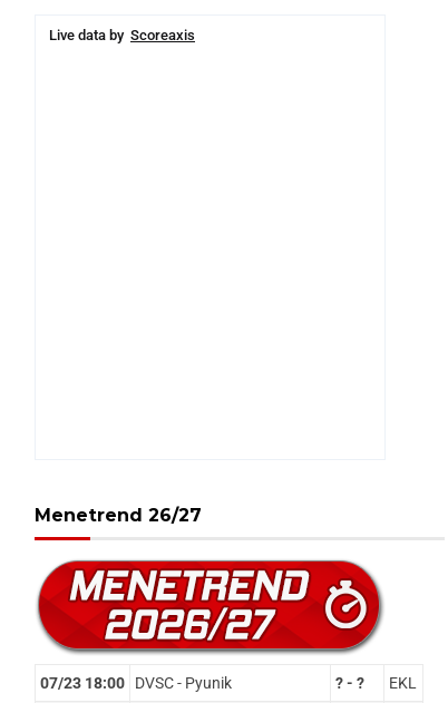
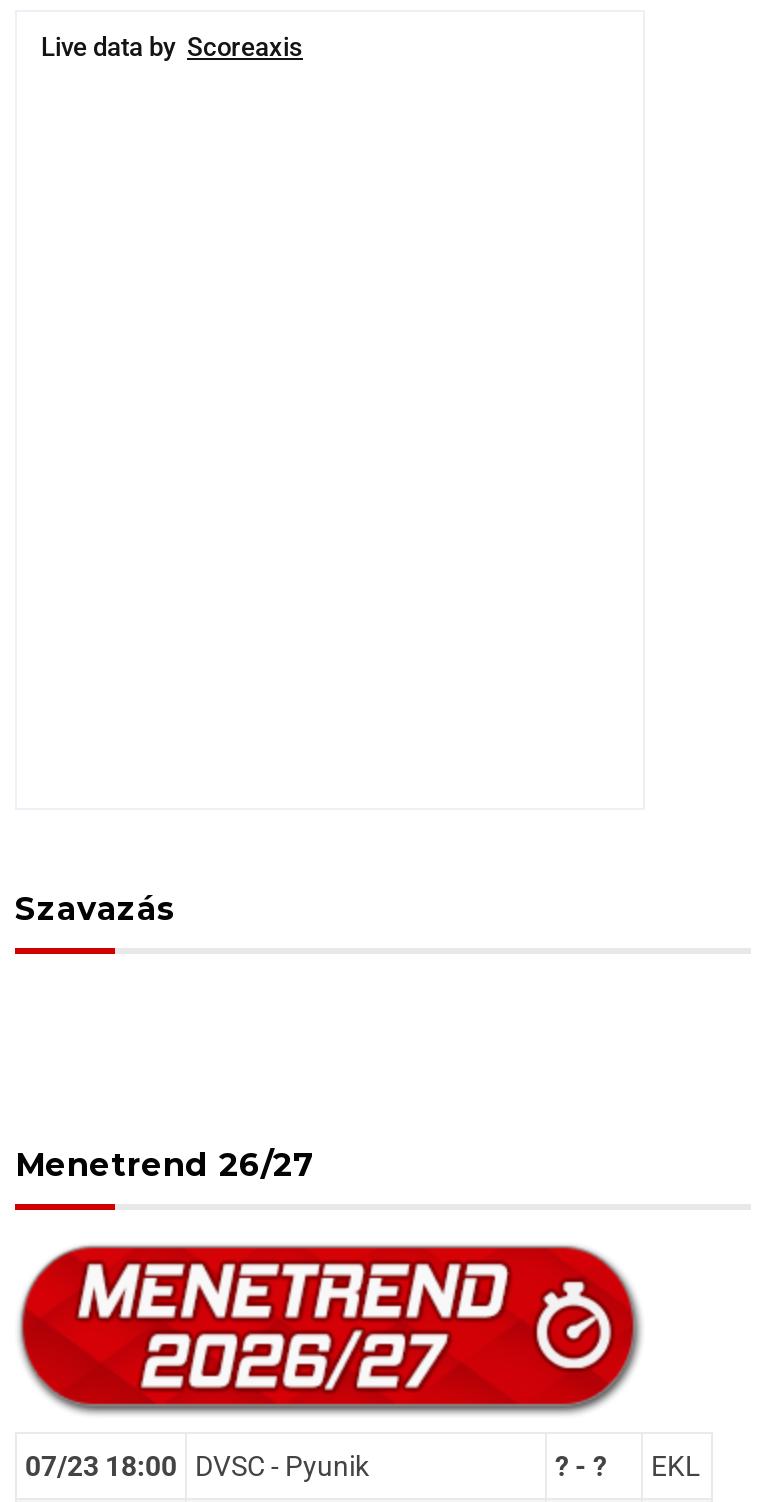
none -> [15,891,175,929] Szavazás

